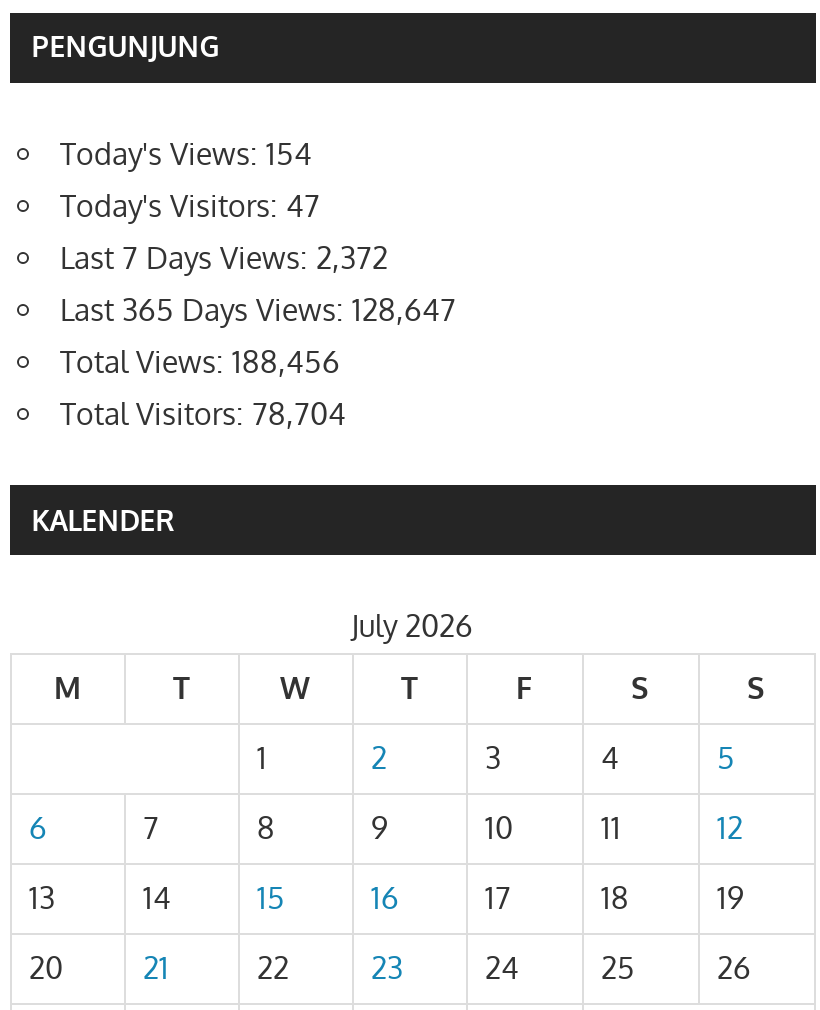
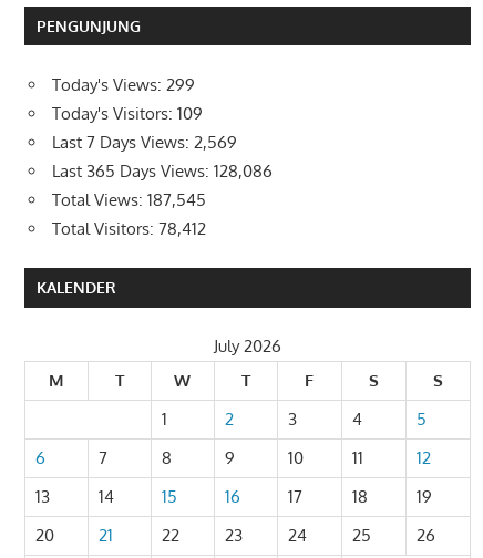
[60,134,312,172] Today's Views: 154 -> [52,74,195,95] Today's Views: 299
[60,186,320,224] Today's Visitors: 47 -> [52,103,203,124] Today's Visitors: 109
[60,238,388,276] Last 7 Days Views: 2,372 -> [52,132,237,153] Last 7 Days Views: 2,569
[60,290,456,328] Last 365 Days Views: 128,647 -> [52,160,273,181] Last 365 Days Views: 128,086
[60,342,340,380] Total Views: 188,456 -> [52,189,206,210] Total Views: 187,545
[60,394,346,432] Total Visitors: 78,704 -> [52,218,206,239] Total Visitors: 78,412

